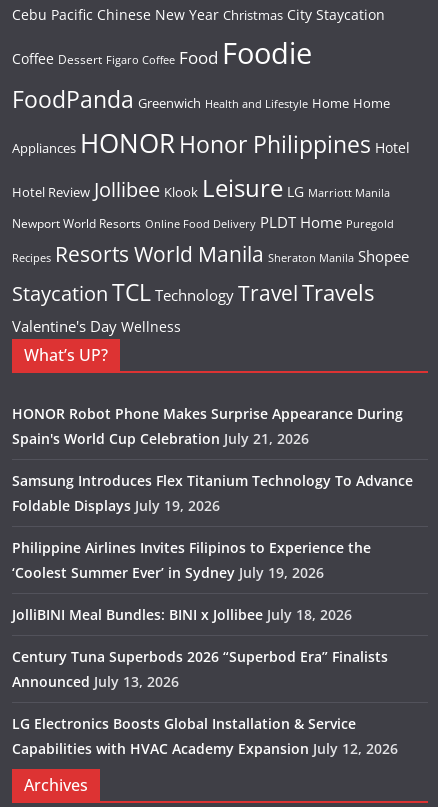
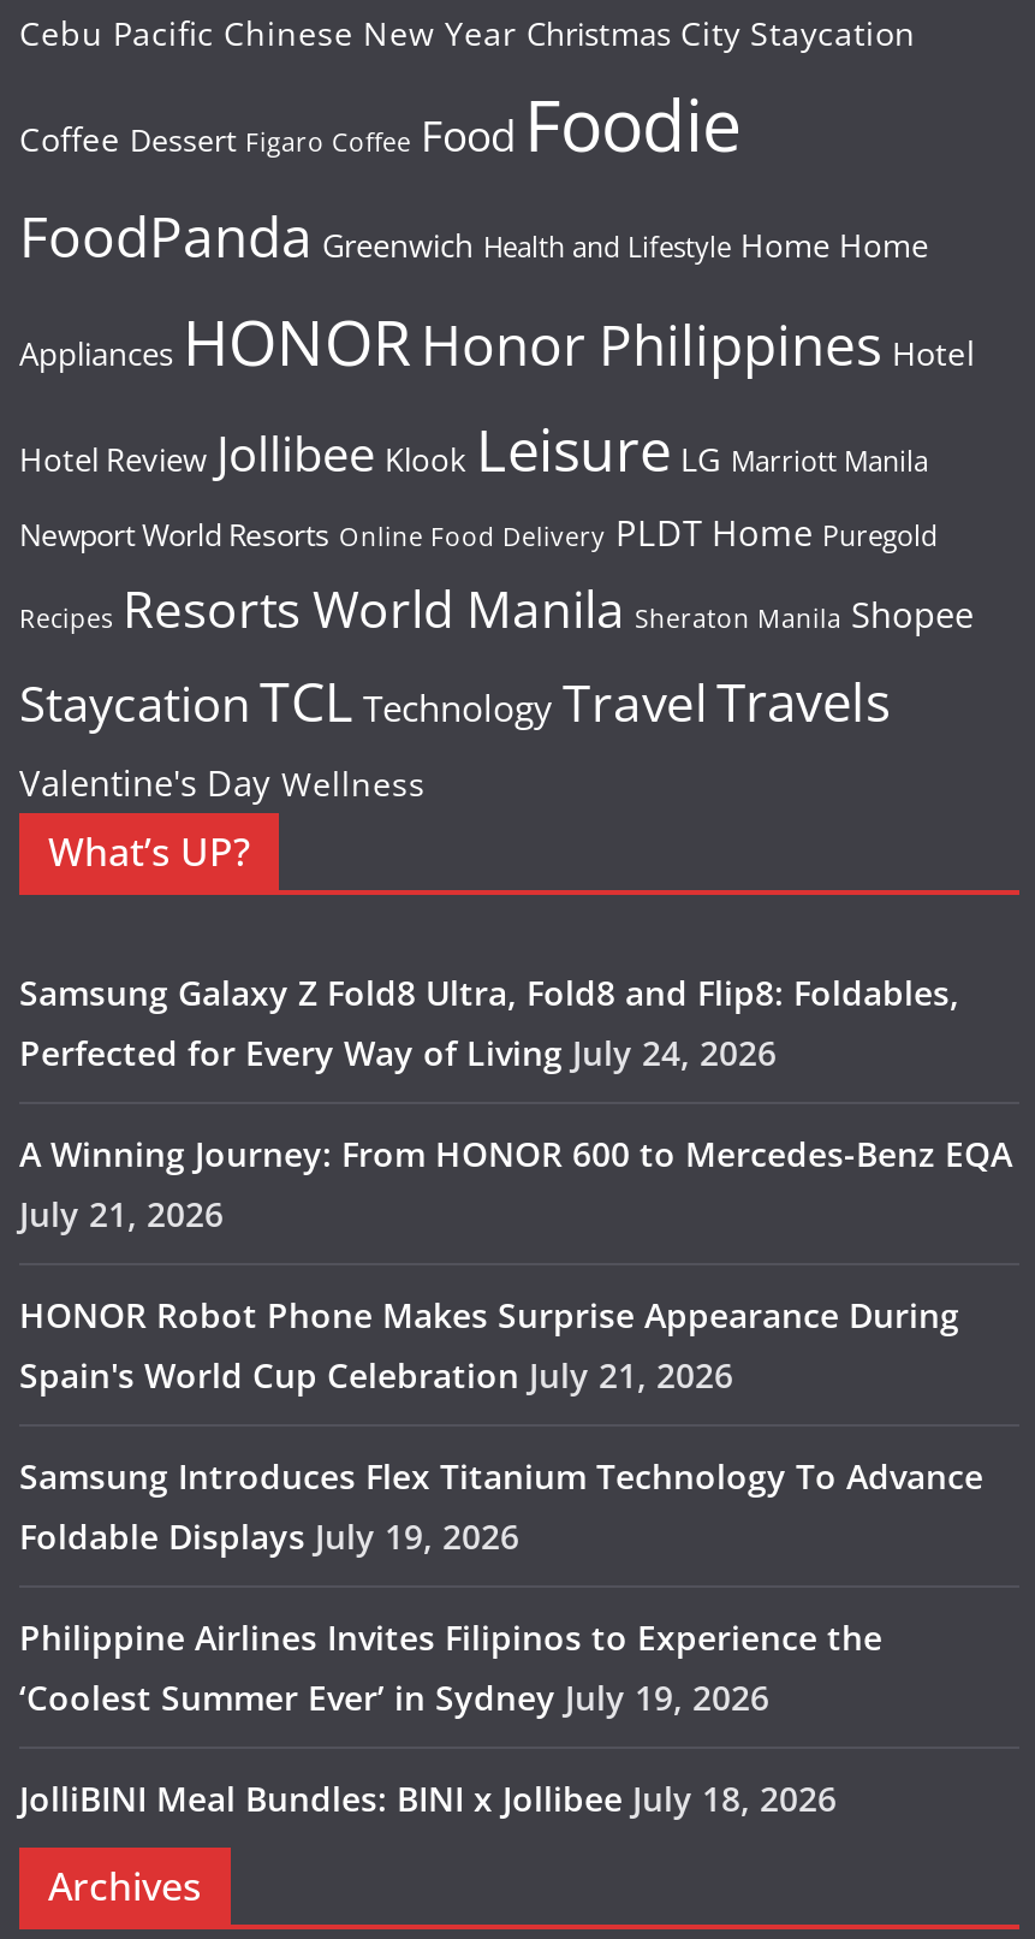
none -> [19,970,1012,1237] Samsung Galaxy Z Fold8 Ultra, Fold8 and Flip8: Foldables, | Perfected for Every Way of Living July 24, 2026 | A Winning Journey: From HONOR 600 to Mercedes-Benz EQA | July 21, 2026
moved [12,404,413,624] -> [19,1293,983,1822]: HONOR Robot Phone Makes Surprise Appearance During | Spain's World Cup Celebration July 21, 2026 | Samsung Introduces Flex Titanium Technology To Advance | Foldable Displays July 19, 2026 | Philippine Airlines Invites Filipinos to Experience the | ‘Coolest Summer Ever’ in Sydney July 19, 2026 | JolliBINI Meal Bundles: BINI x Jollibee July 18, 2026
[12,647,398,758] Century Tuna Superbods 2026 “Superbod Era” Finalists | Announced July 13, 2026 | LG Electronics Boosts Global Installation & Service | Capabilities with HVAC Academy Expansion July 12, 2026 -> none

